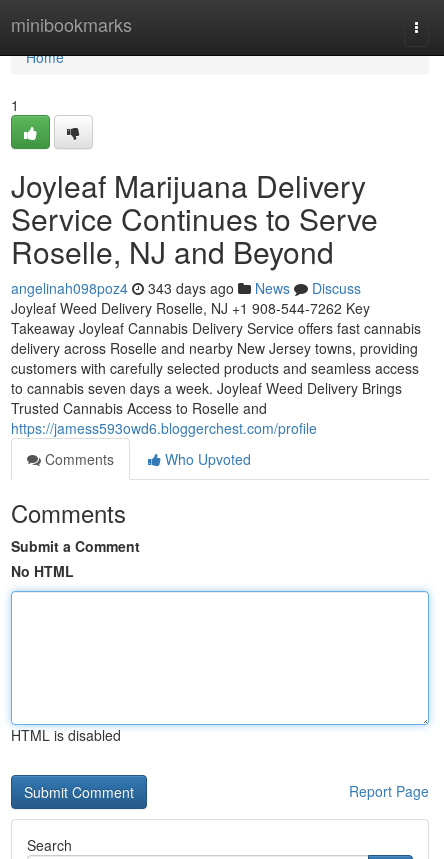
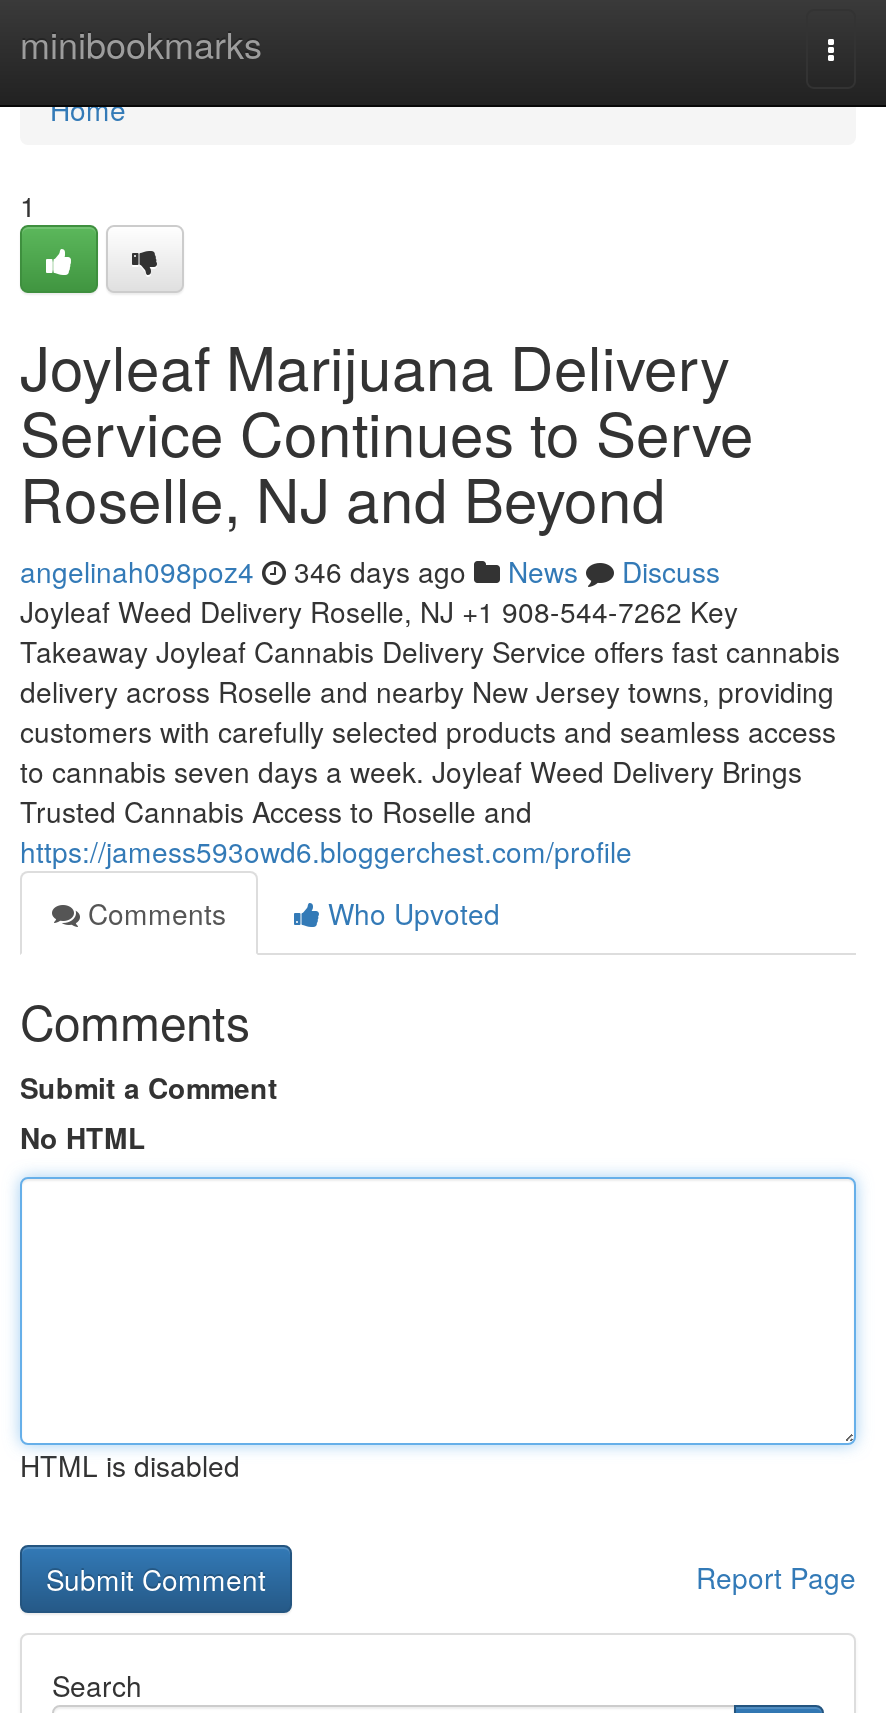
[11,278,361,298] angelinah098poz4 343 days ago News Discuss -> [20,551,720,591] angelinah098poz4 346 days ago News Discuss

